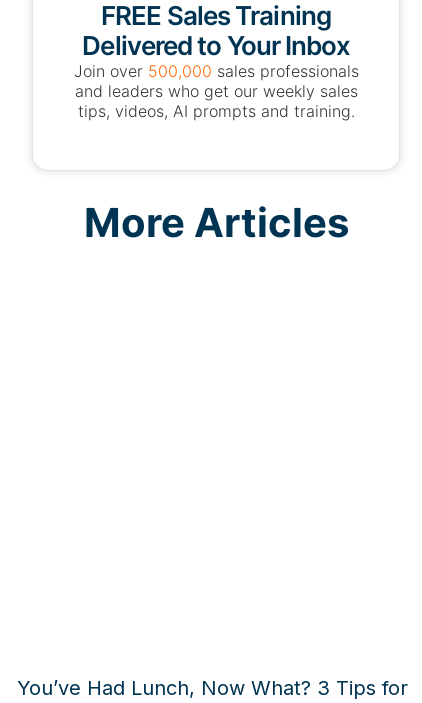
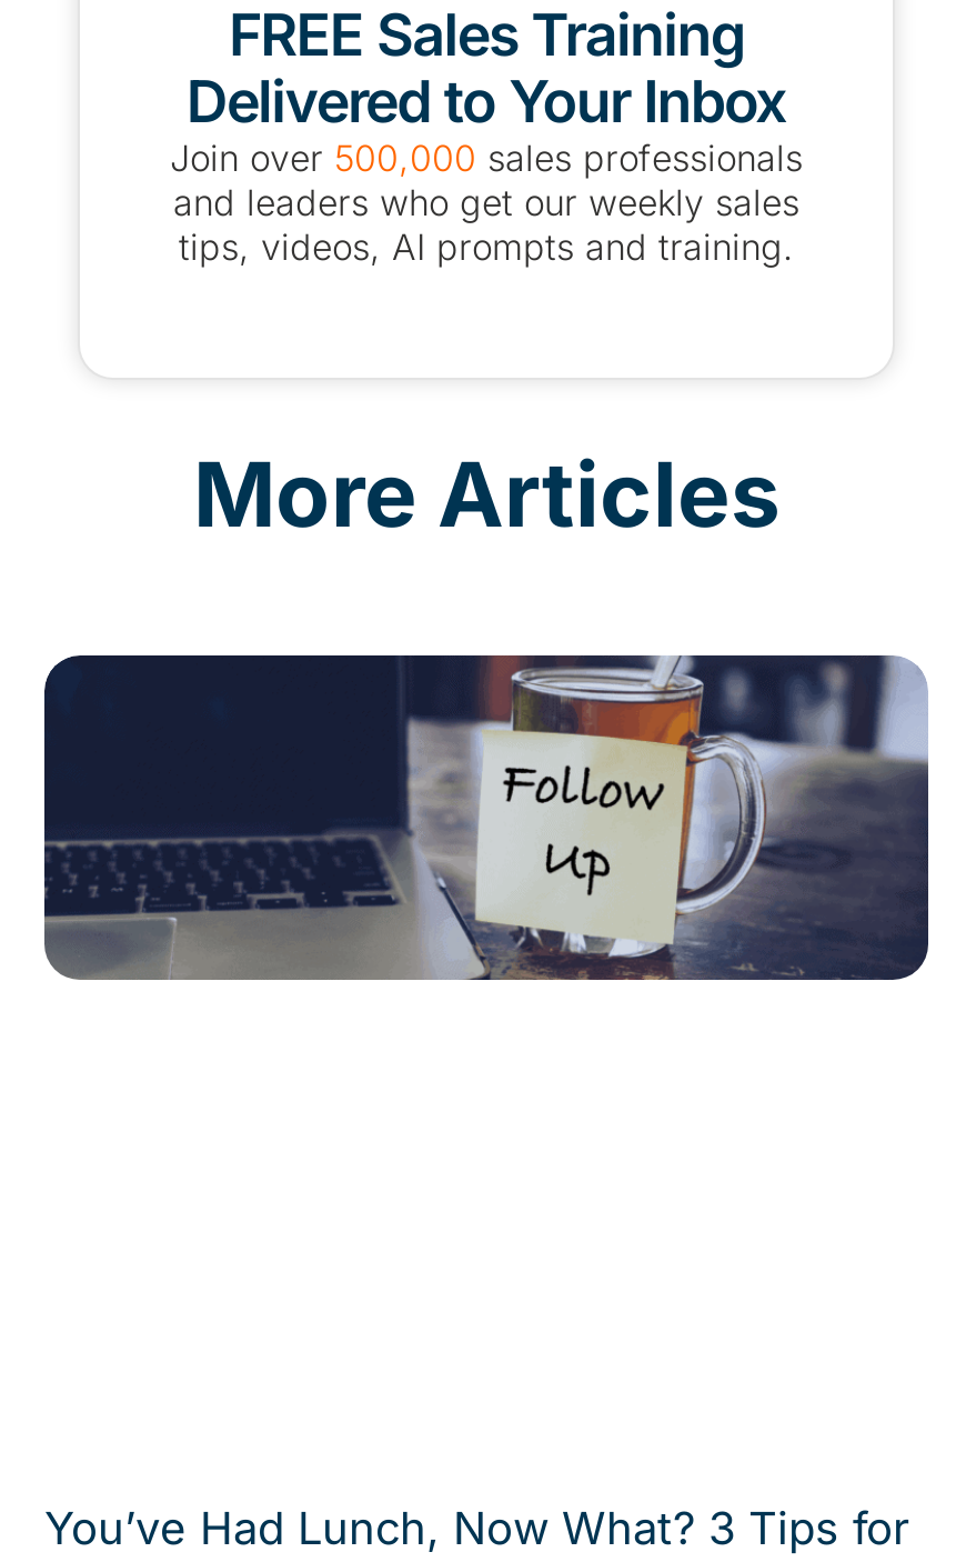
none -> [42,653,930,982] [image]

